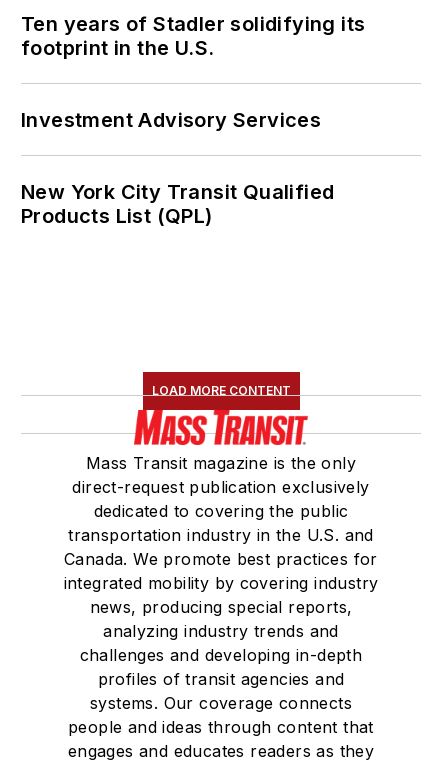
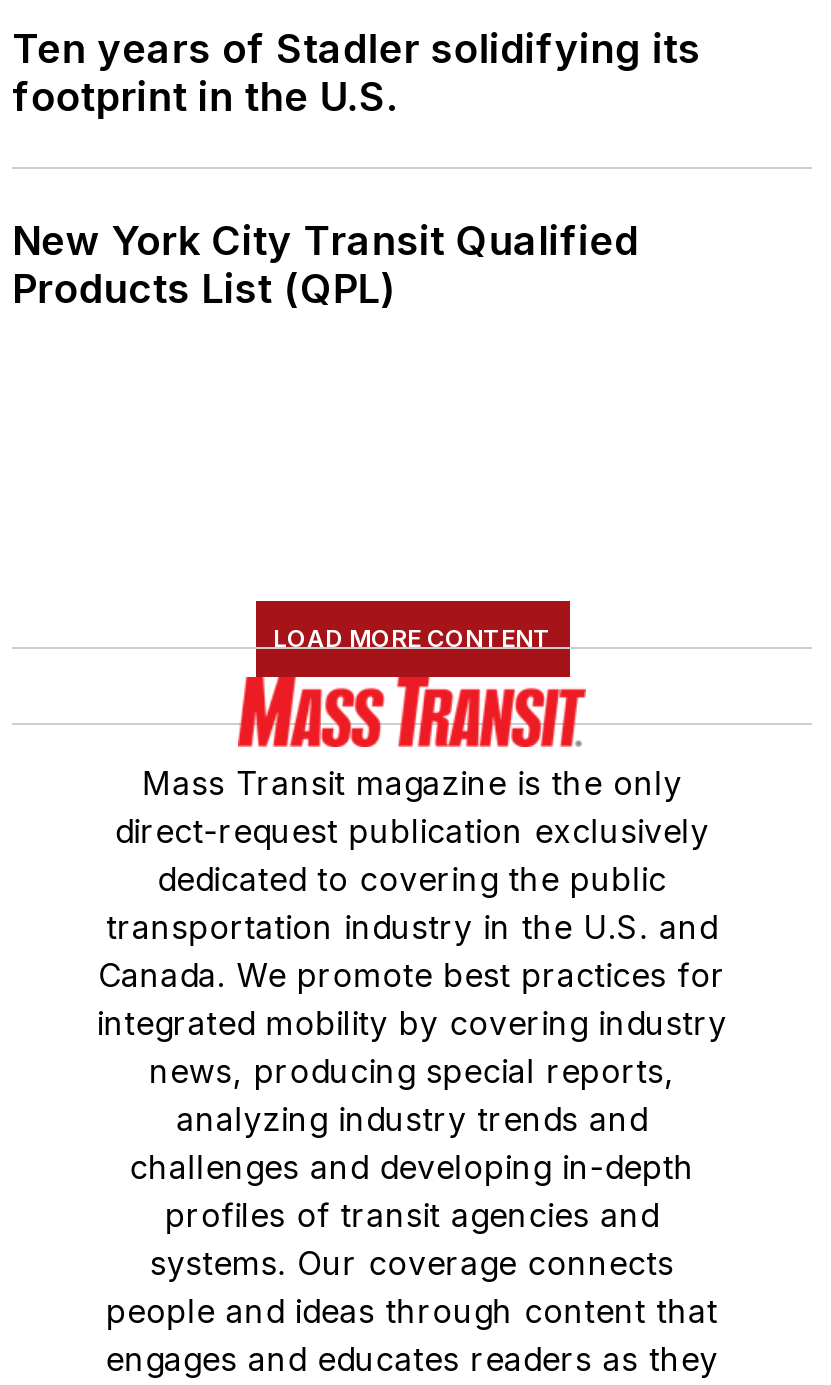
[21,108,321,132] Investment Advisory Services -> none

